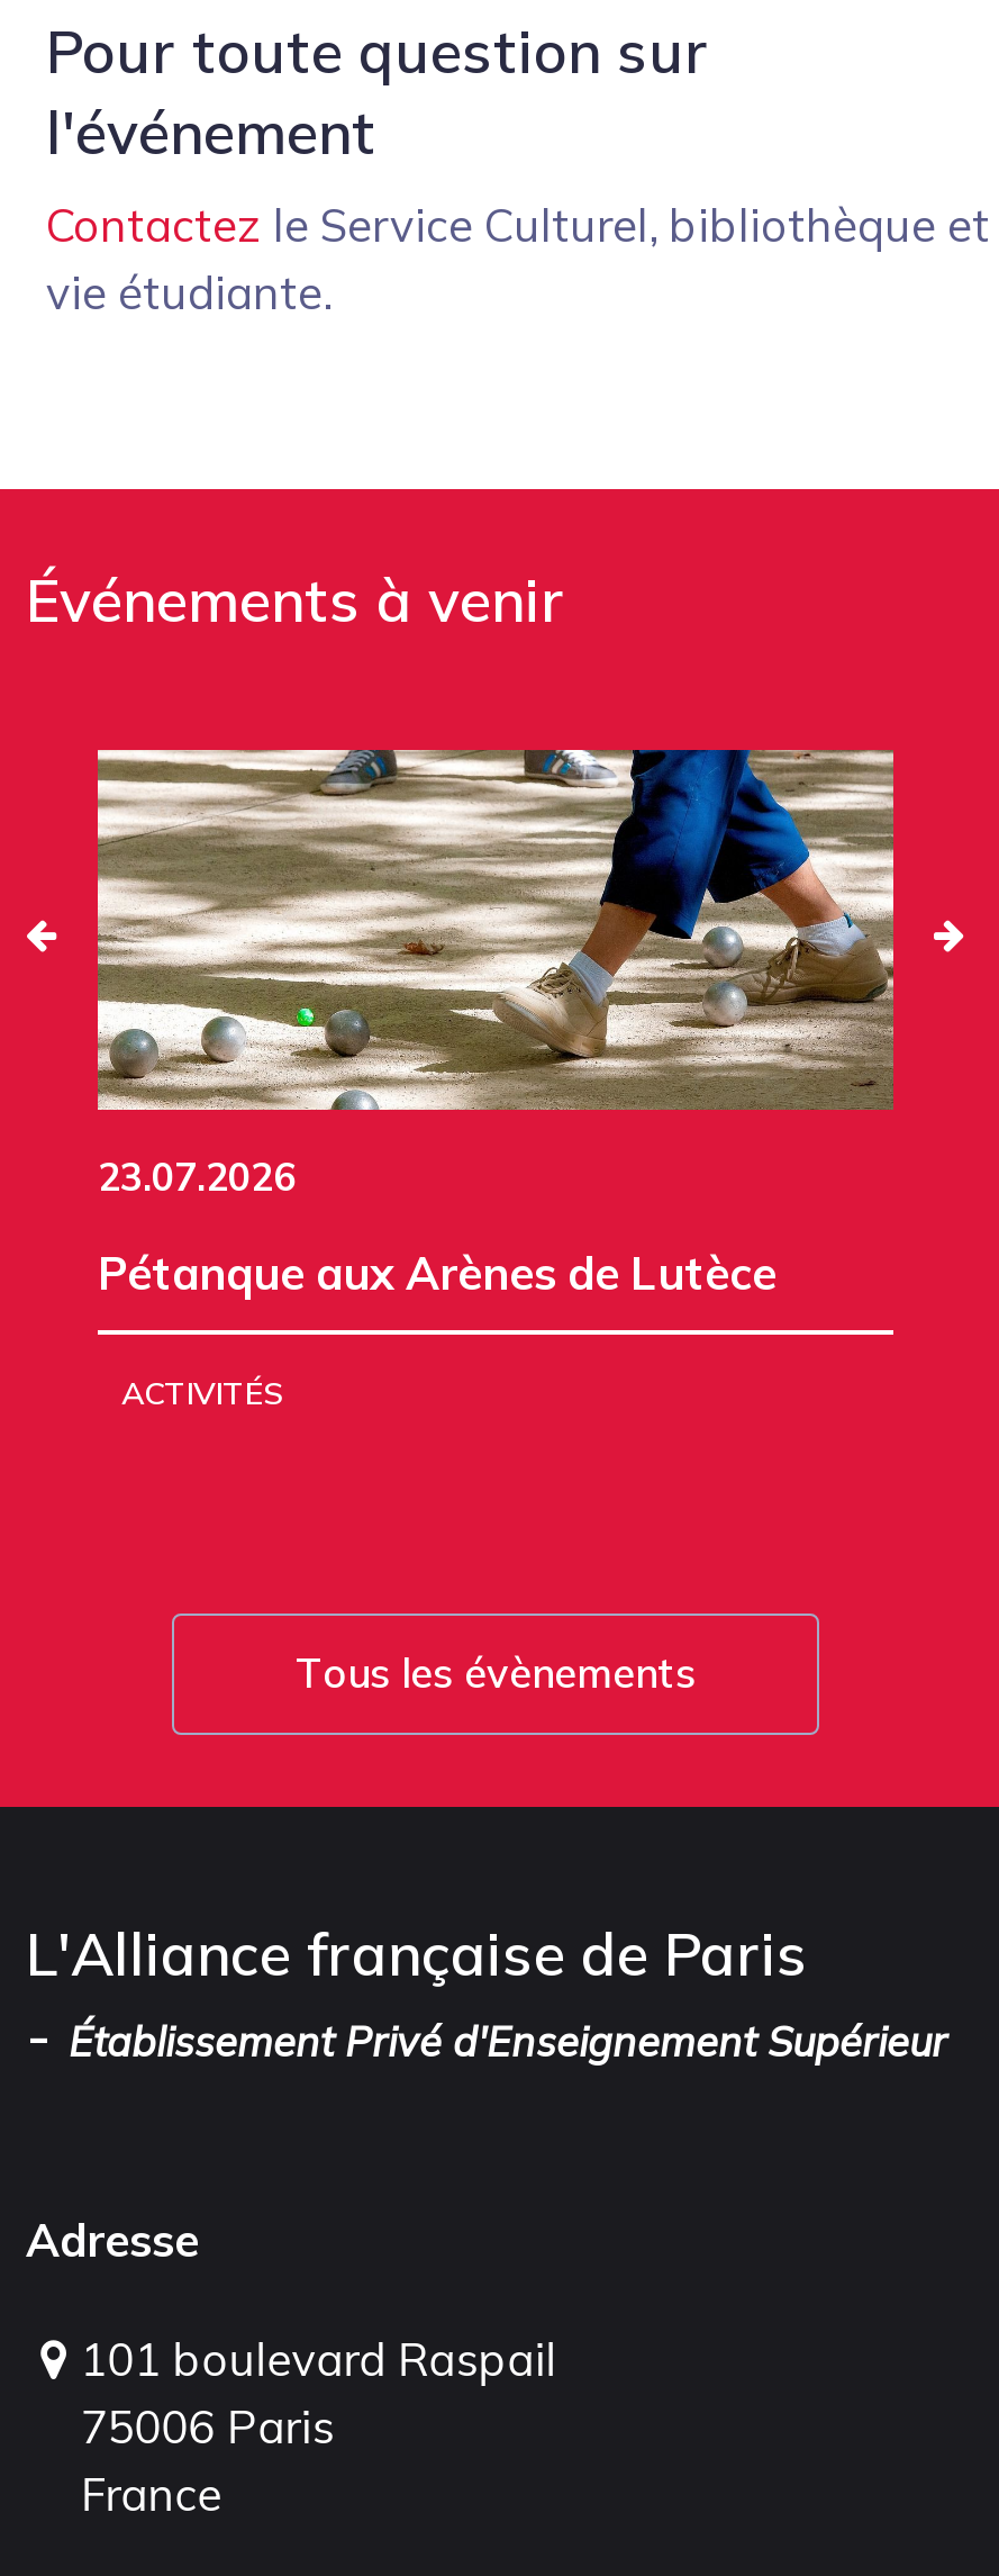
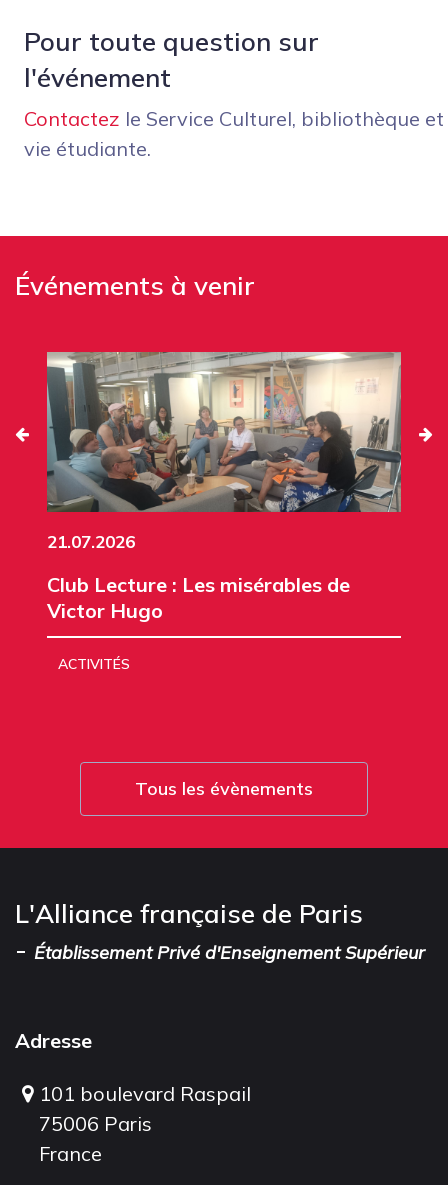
[96,748,896,1199] [image] | 23.07.2026 -> [46,351,402,552] [image] | 21.07.2026
[98,1244,777,1300] Pétanque aux Arènes de Lutèce -> [47,572,350,623] Club Lecture : Les misérables de | Victor Hugo

